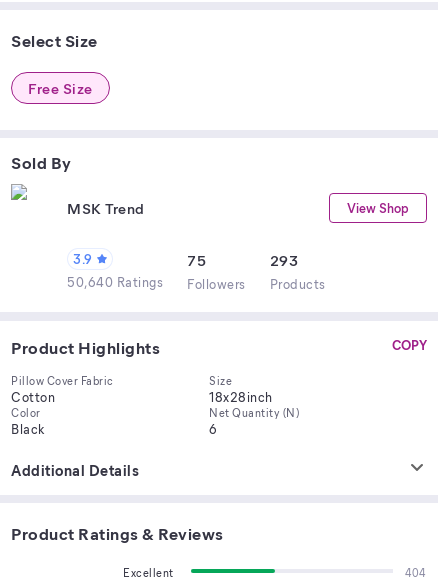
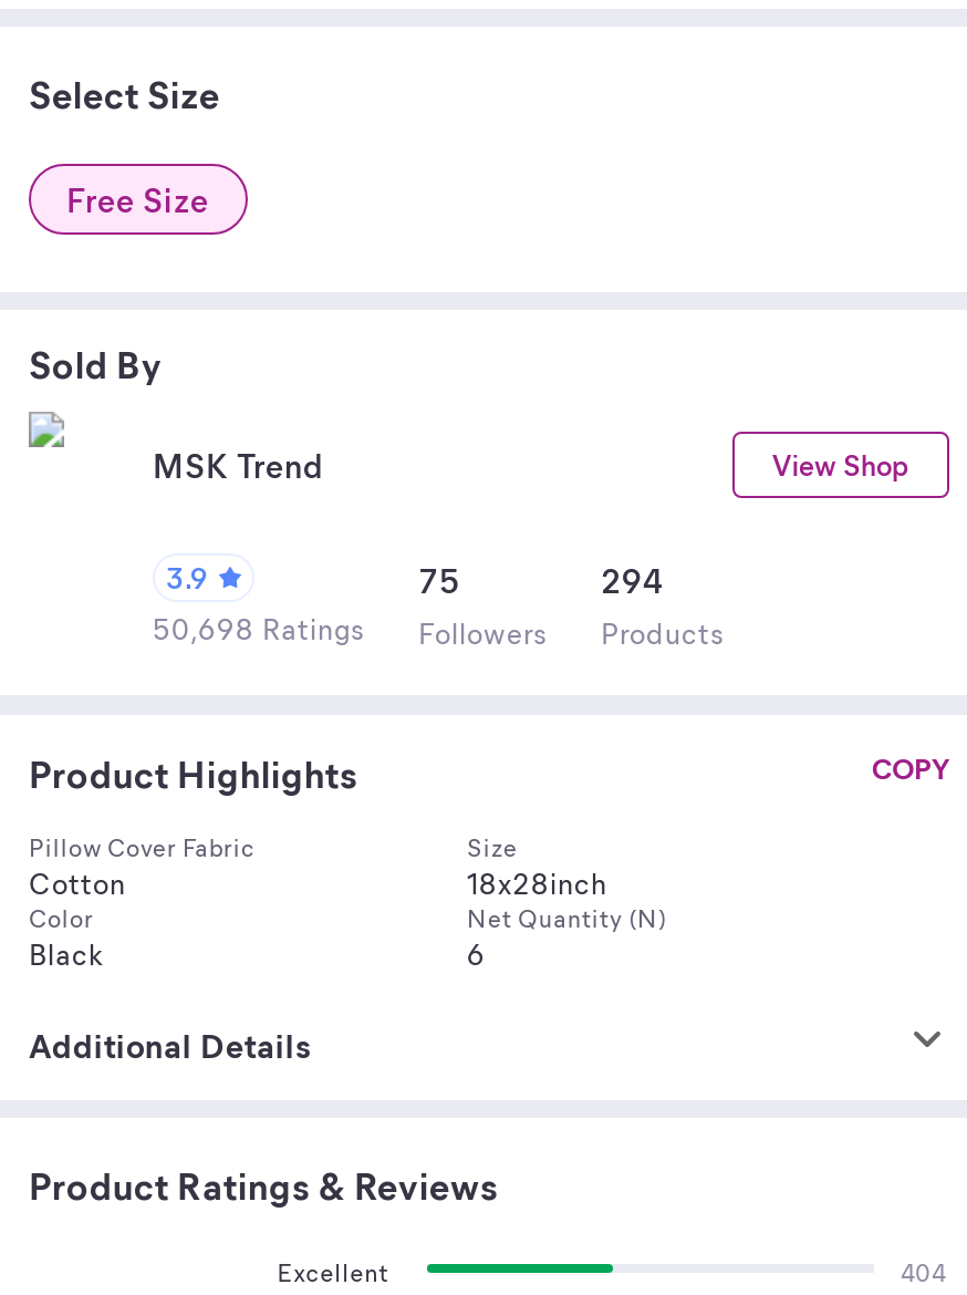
[269,250,298,270] 293 -> [601,558,664,602] 294
[67,273,325,292] 50,640 Ratings Followers Products -> [153,609,725,651] 50,698 Ratings Followers Products

